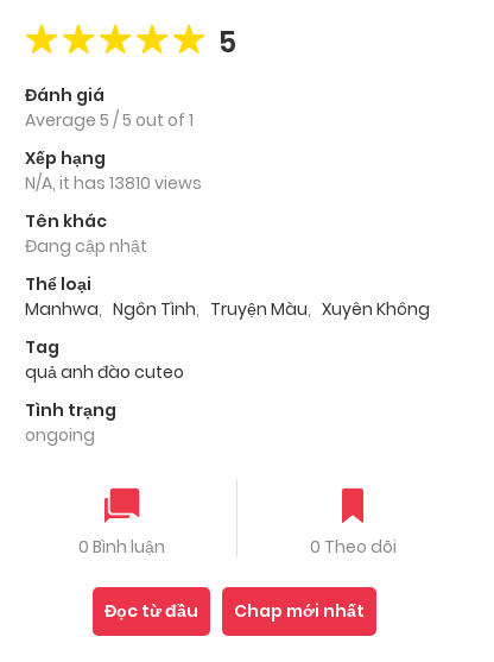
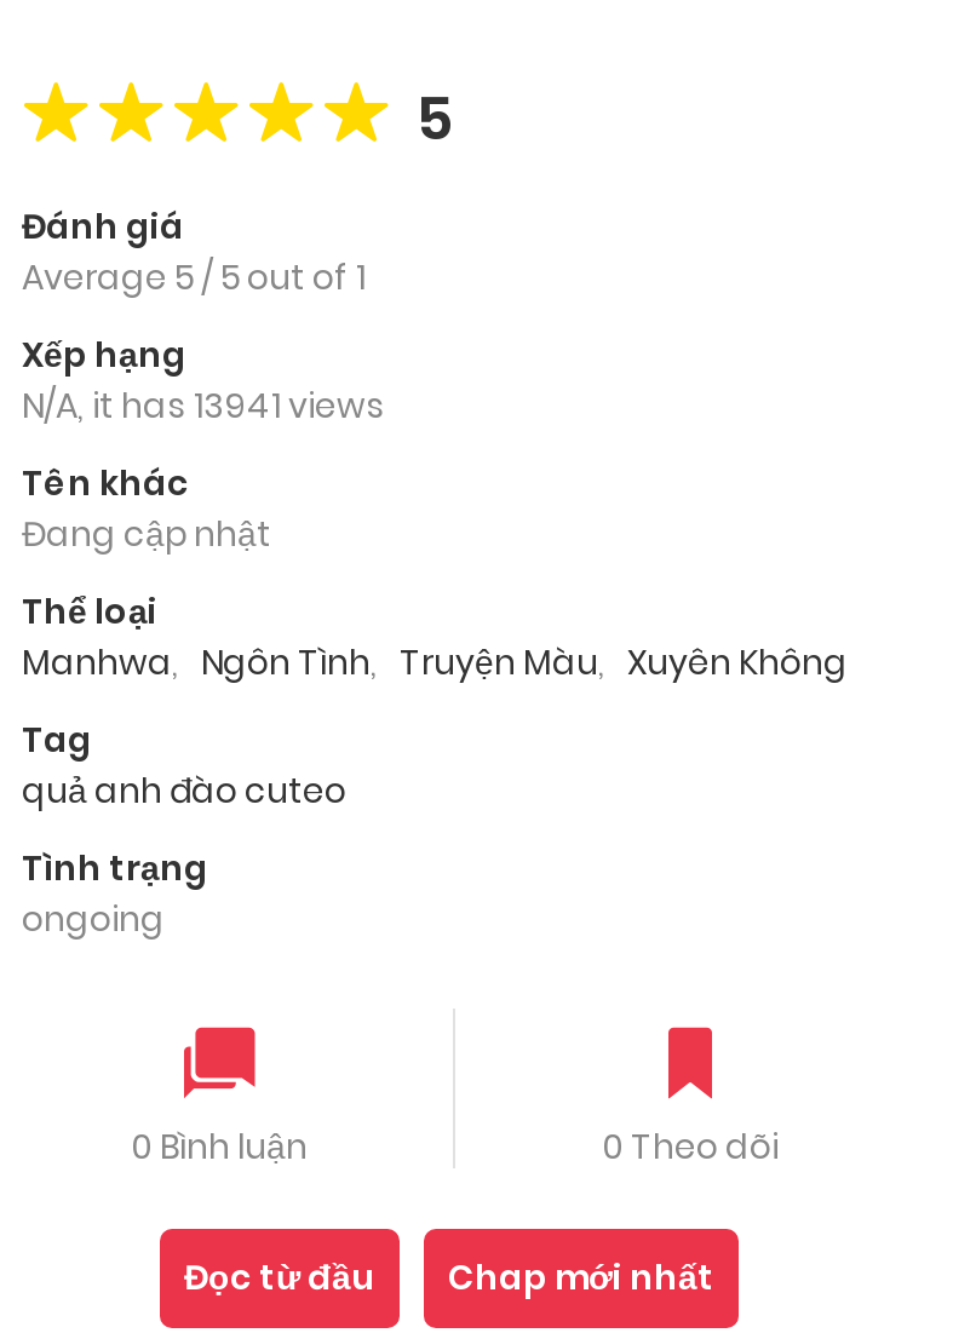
[25,172,202,195] N/A, it has 13810 views -> [22,382,385,431] N/A, it has 13941 views

